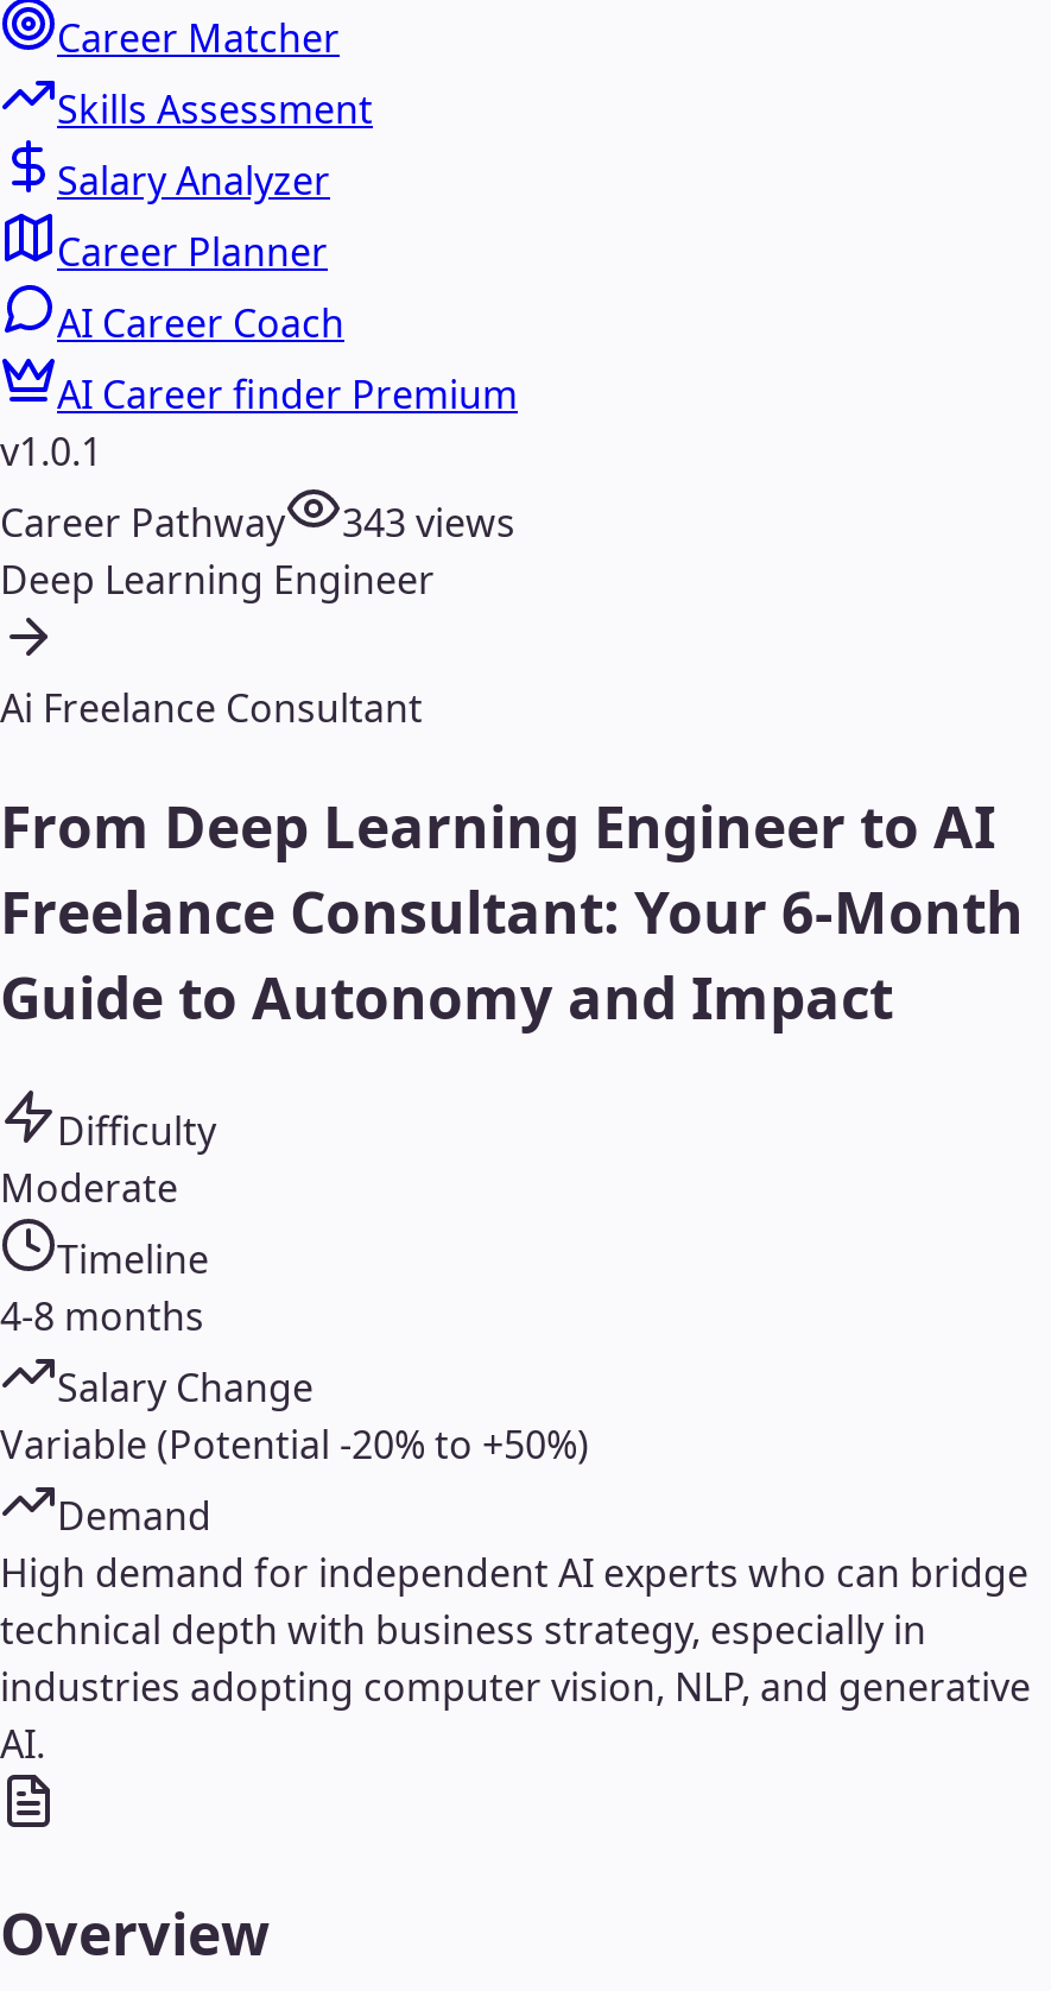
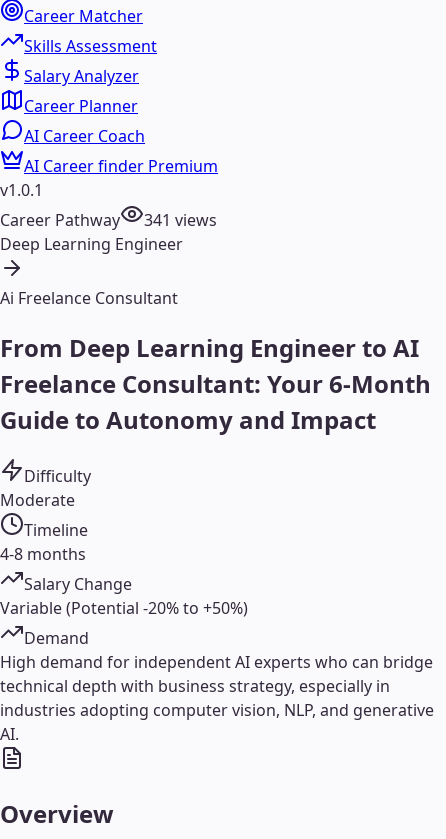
[0,497,515,549] Career Pathway 343 views -> [0,209,217,231] Career Pathway 341 views

